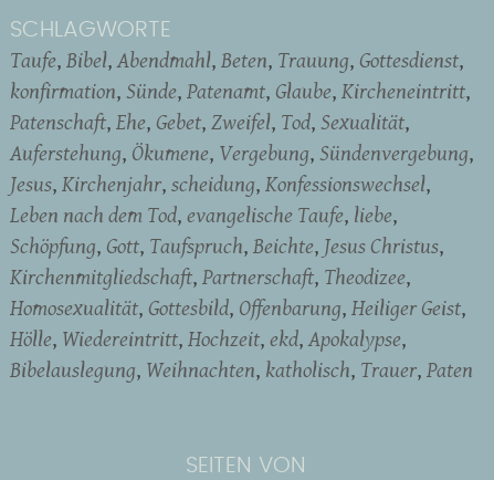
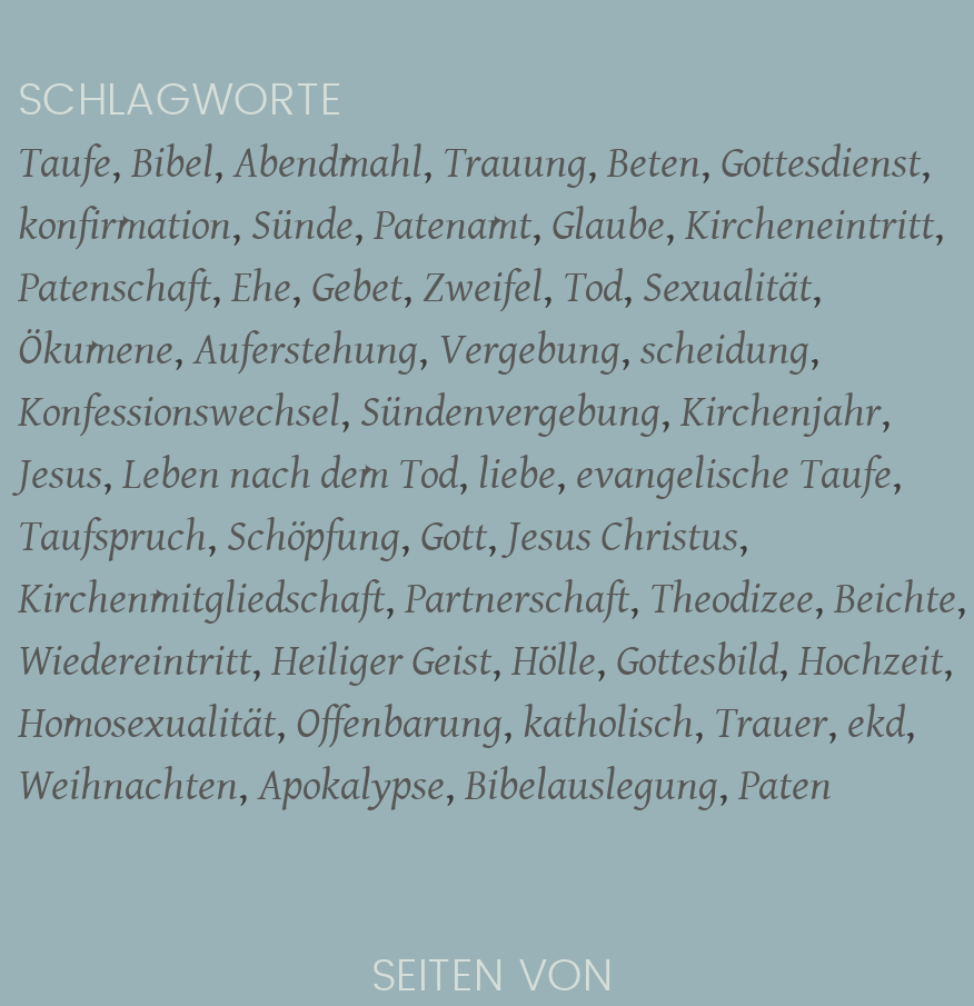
[10,44,459,75] Taufe Bibel Abendmahl Beten Trauung Gottesdienst -> [18,129,921,191] Taufe Bibel Abendmahl Trauung Beten Gottesdienst
[10,137,473,384] Auferstehung Ökumene Vergebung Sündenvergebung | Jesus Kirchenjahr scheidung Konfessionswechsel | Leben nach dem Tod evangelische Taufe liebe | Schöpfung Gott Taufspruch Beichte Jesus Christus | Kirchenmitgliedschaft Partnerschaft Theodizee | Homosexualität Gottesbild Offenbarung Heiliger Geist | Hölle Wiedereintritt Hochzeit ekd Apokalypse | Bibelauslegung Weihnachten katholisch Trauer Paten -> [18,316,956,814] Ökumene Auferstehung Vergebung scheidung | Konfessionswechsel Sündenvergebung Kirchenjahr | Jesus Leben nach dem Tod liebe evangelische Taufe | Taufspruch Schöpfung Gott Jesus Christus | Kirchenmitgliedschaft Partnerschaft Theodizee Beichte | Wiedereintritt Heiliger Geist Hölle Gottesbild Hochzeit | Homosexualität Offenbarung katholisch Trauer ekd | Weihnachten Apokalypse Bibelauslegung Paten

